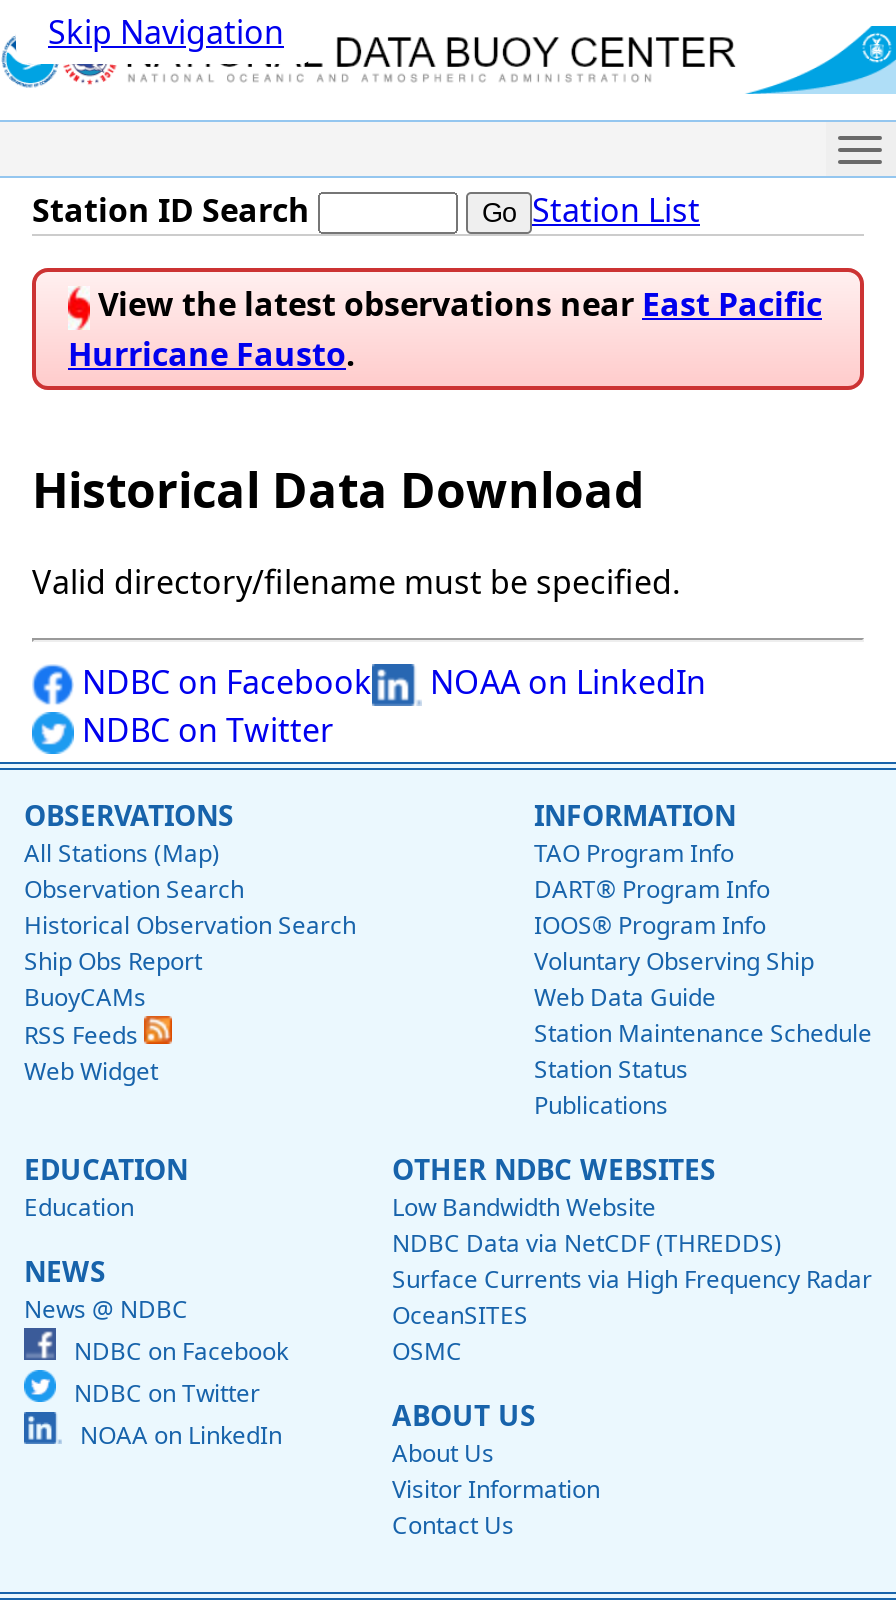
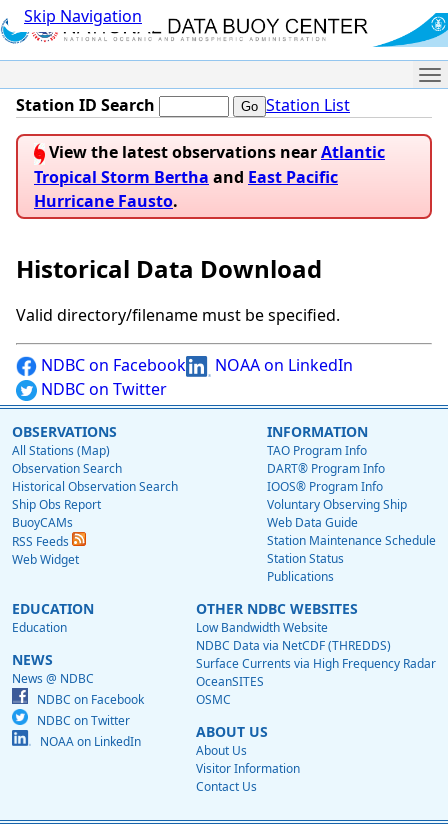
[90,283,822,327] View the latest observations near East Pacific -> [34,141,385,188] View the latest observations near Atlantic | Tropical Storm Bertha and East Pacific

